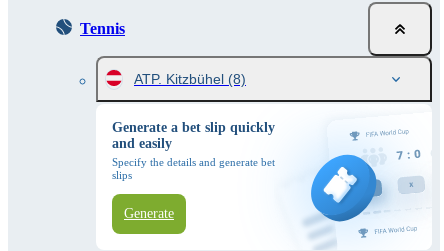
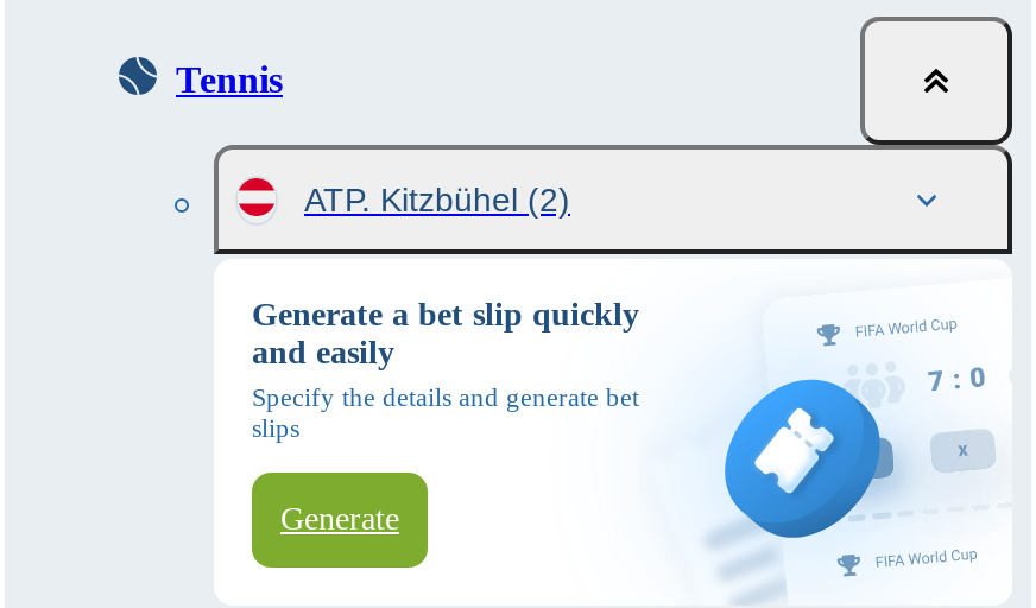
[134,71,246,87] ATP. Kitzbühel (8) -> [304,180,570,218] ATP. Kitzbühel (2)

